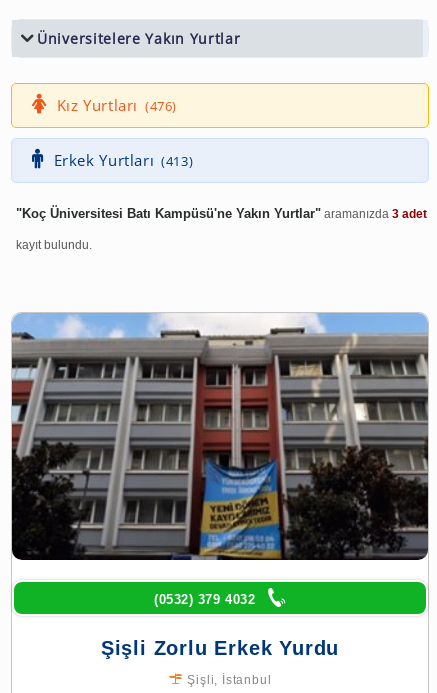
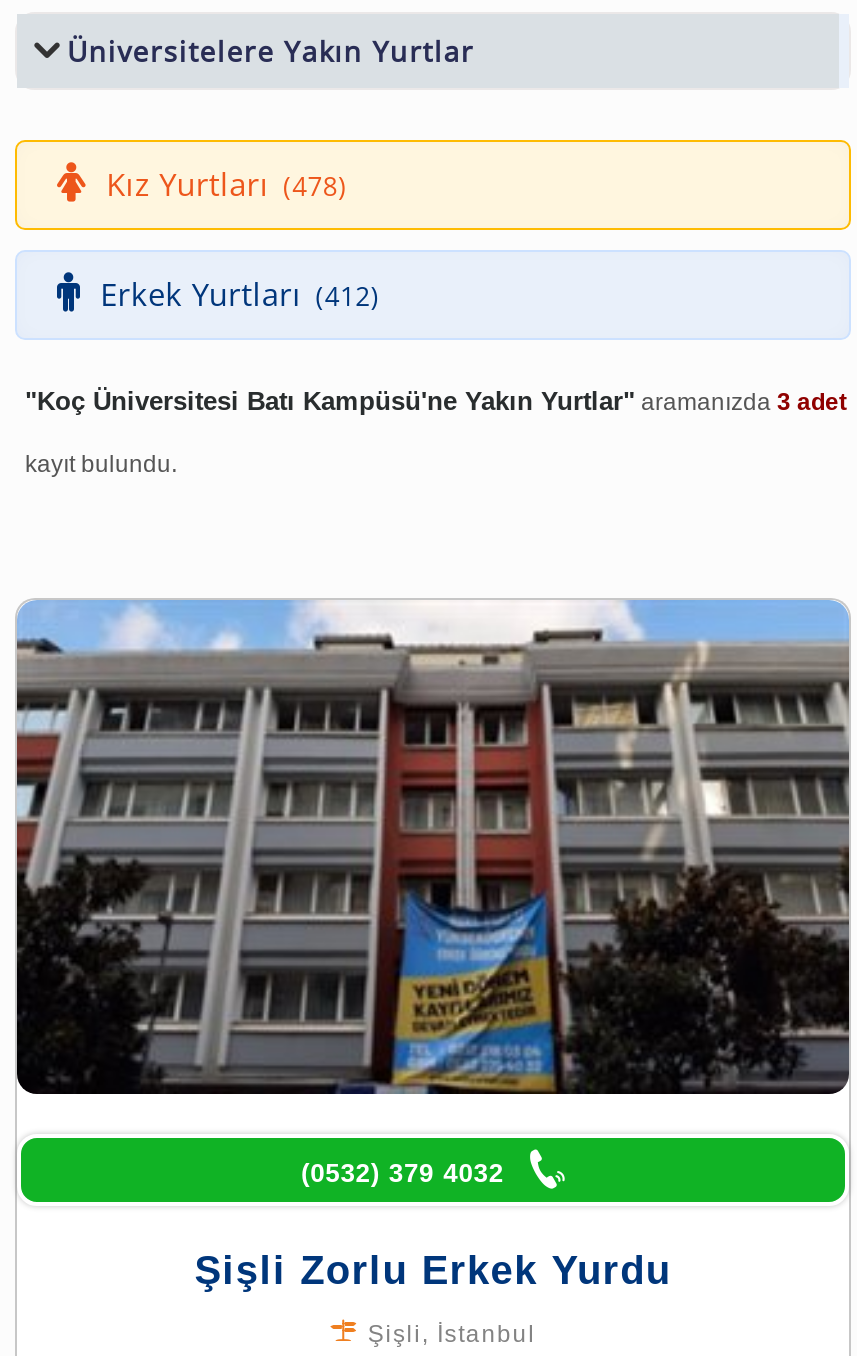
[57,95,177,116] Kız Yurtları (476) -> [106,164,347,206] Kız Yurtları (478)
[54,150,193,171] Erkek Yurtları (413) -> [100,274,380,316] Erkek Yurtları (412)

